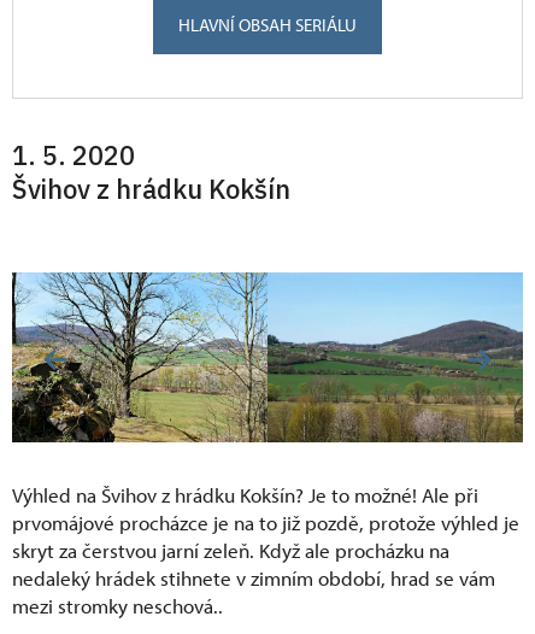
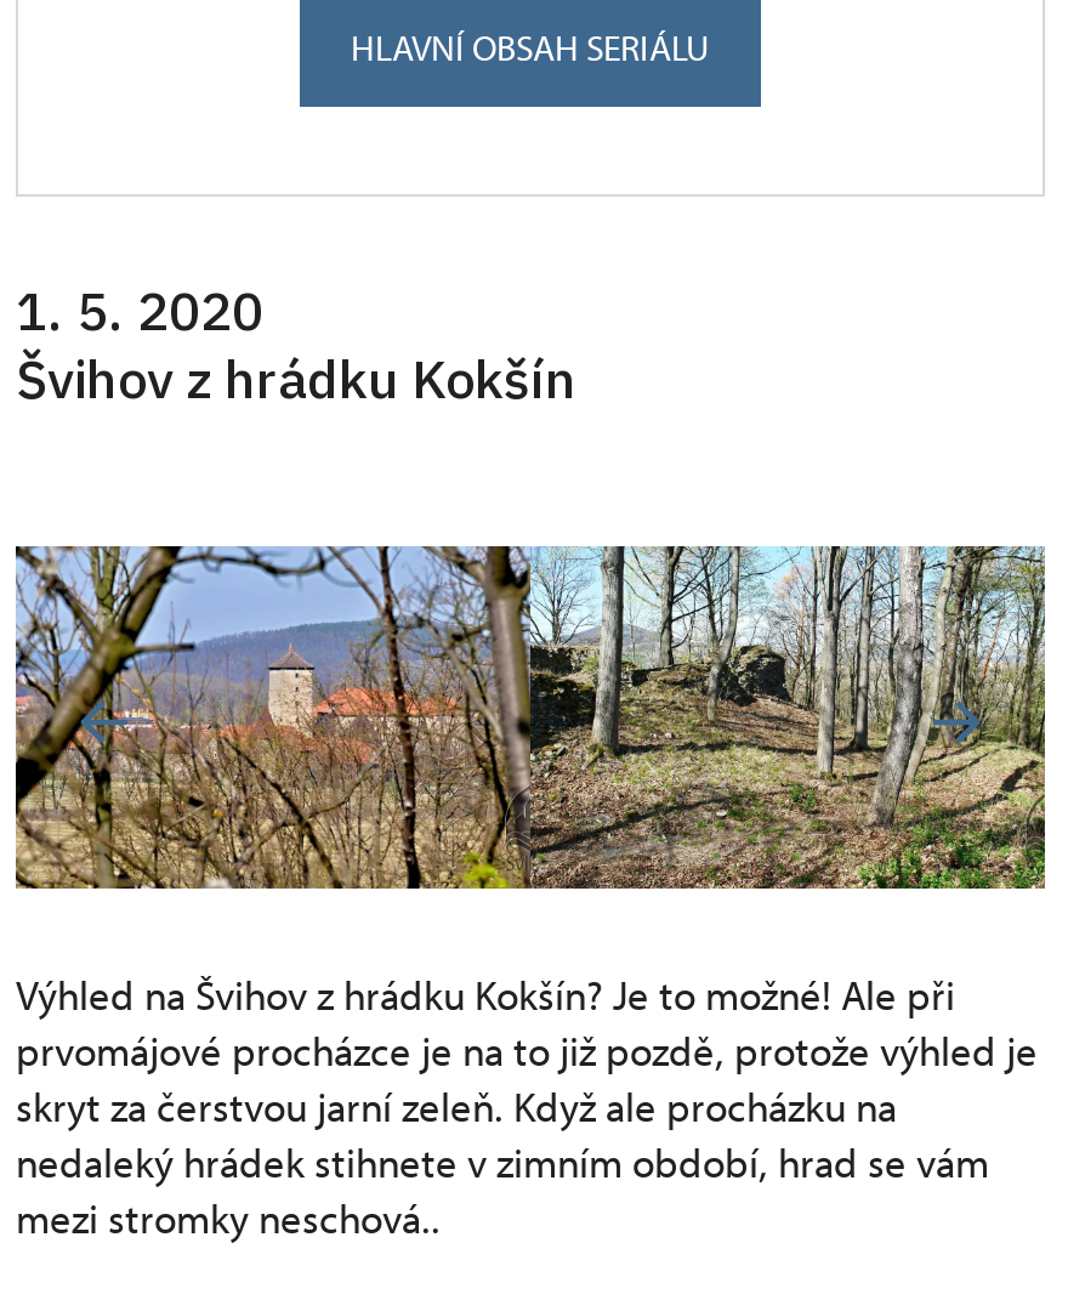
[11,271,523,444] [image] -> [13,544,1047,891] [image]

